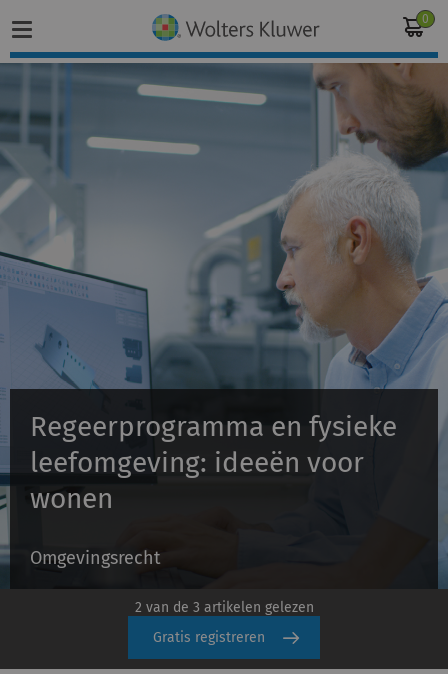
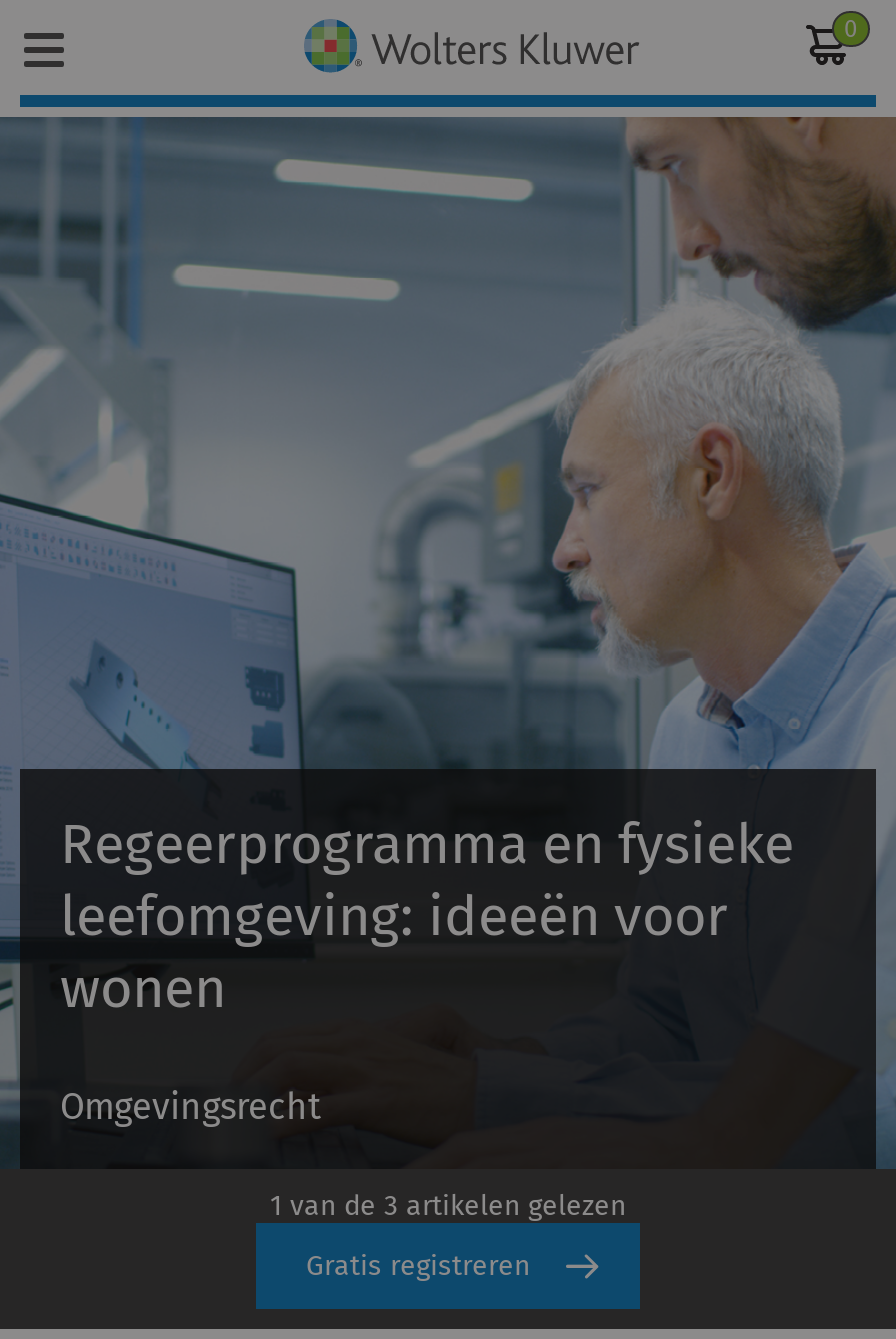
[134,599,313,616] 2 van de 3 artikelen gelezen -> [270,1189,626,1223] 1 van de 3 artikelen gelezen

